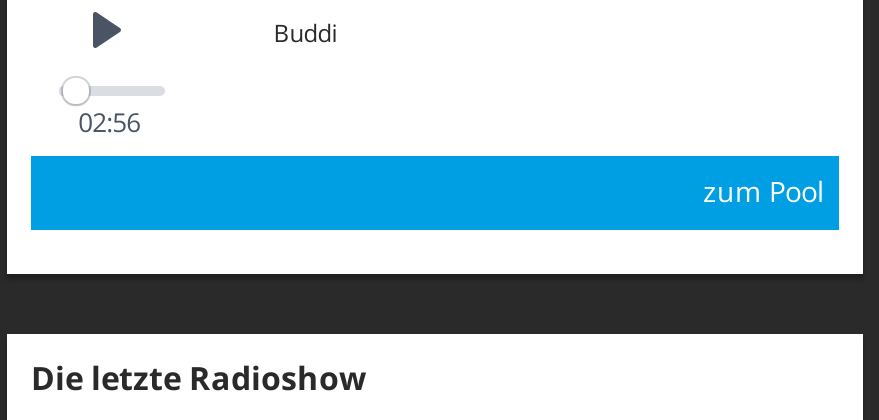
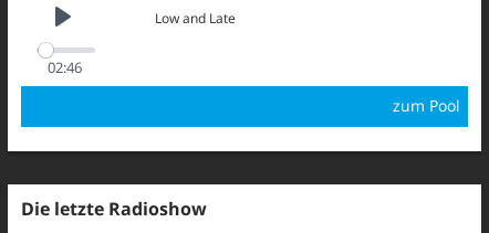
[273,17,337,51] Buddi -> [155,9,236,28] Low and Late
[78,103,140,139] 02:56 -> [47,57,81,77] 02:46

